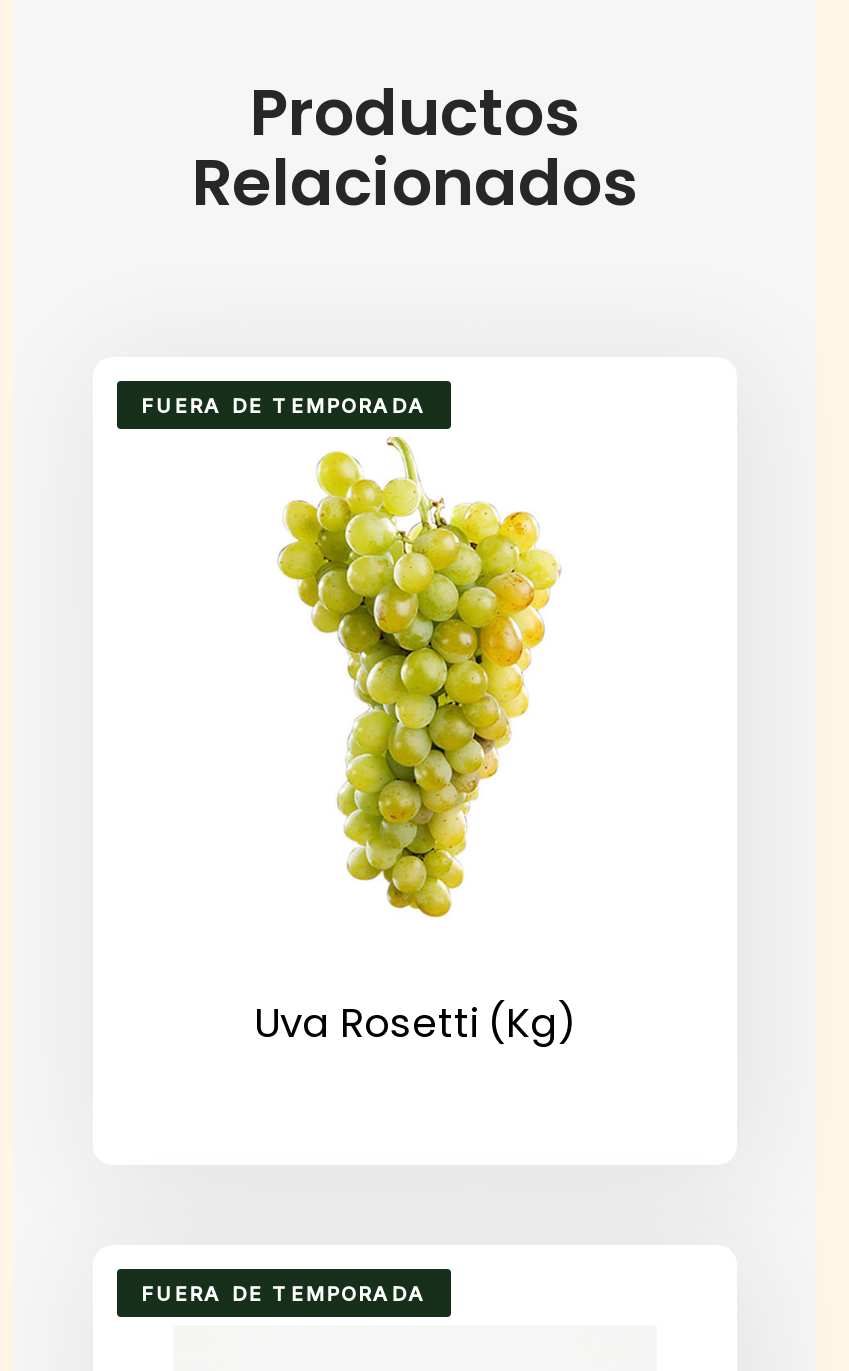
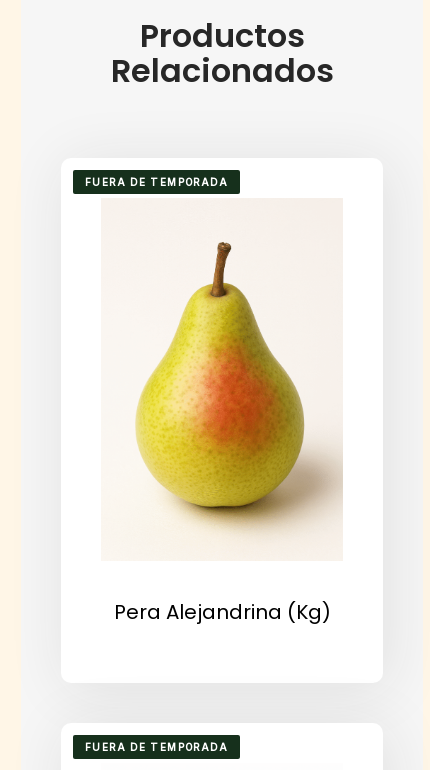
[279,435,579,919] [image] -> [134,242,343,546] [image]
[254,996,576,1052] Uva Rosetti (kg) -> [113,598,330,626] Pera Alejandrina (kg)

